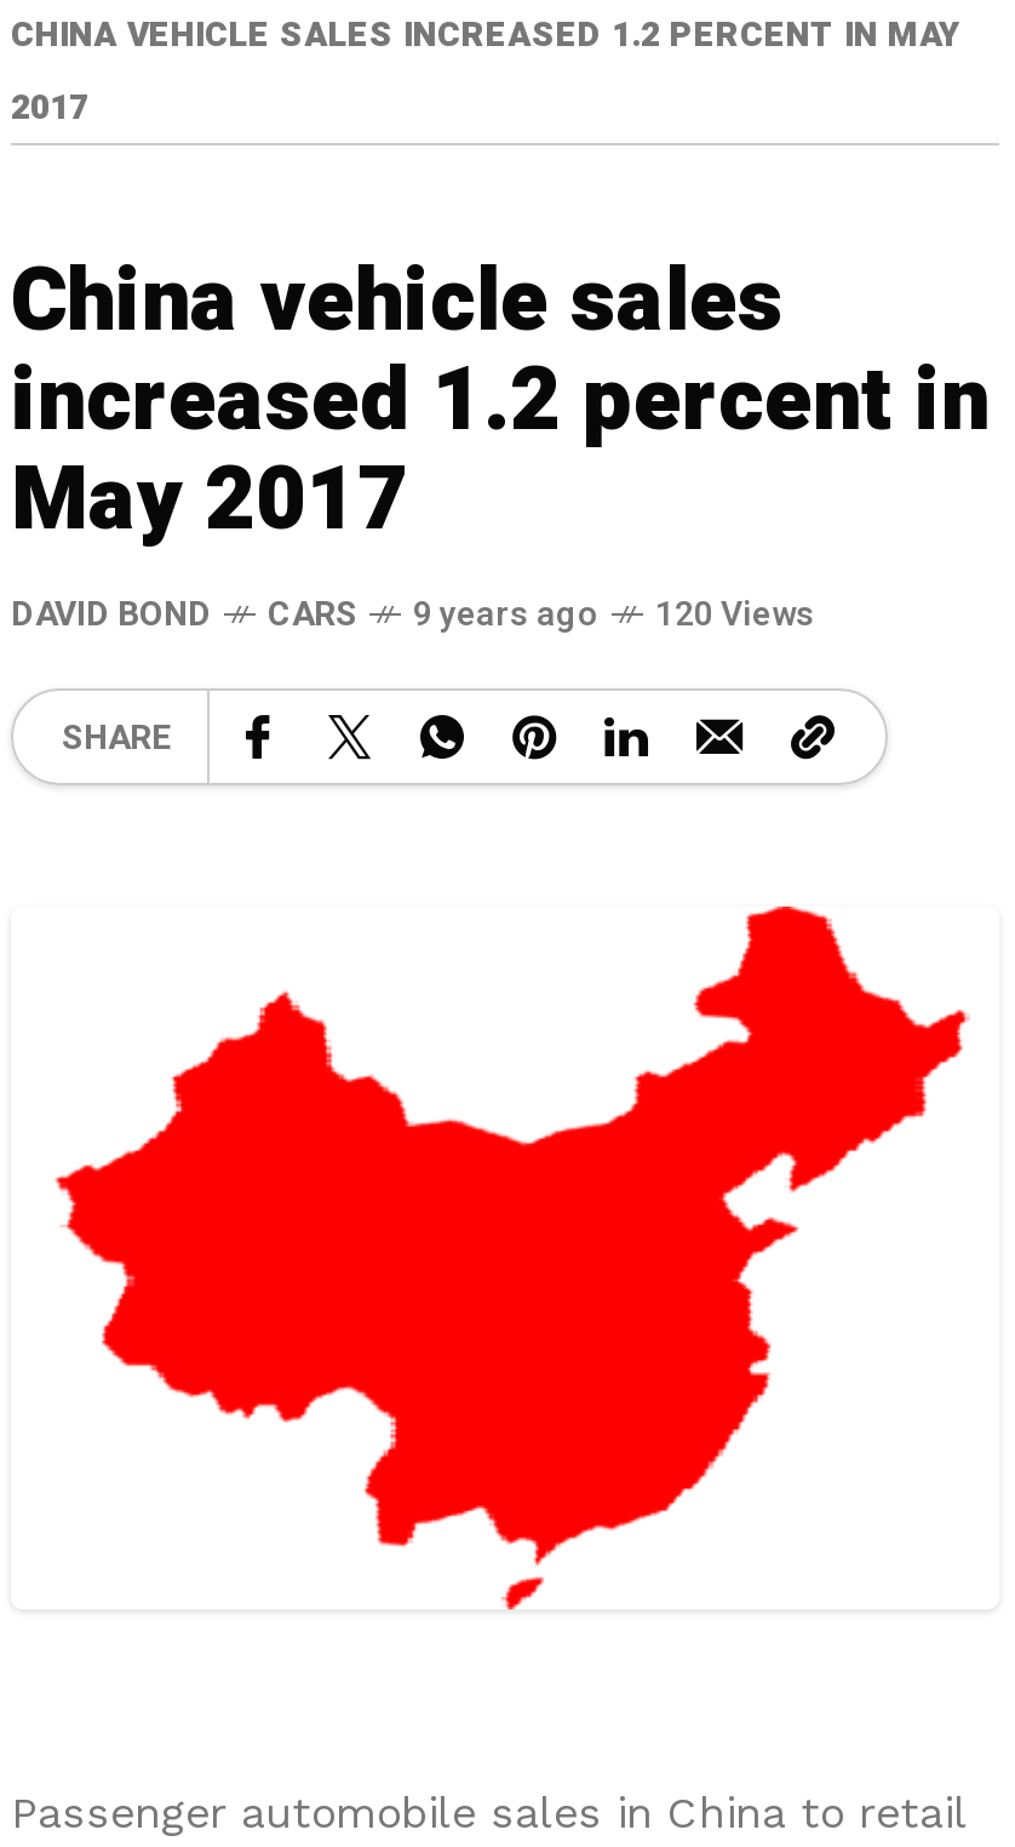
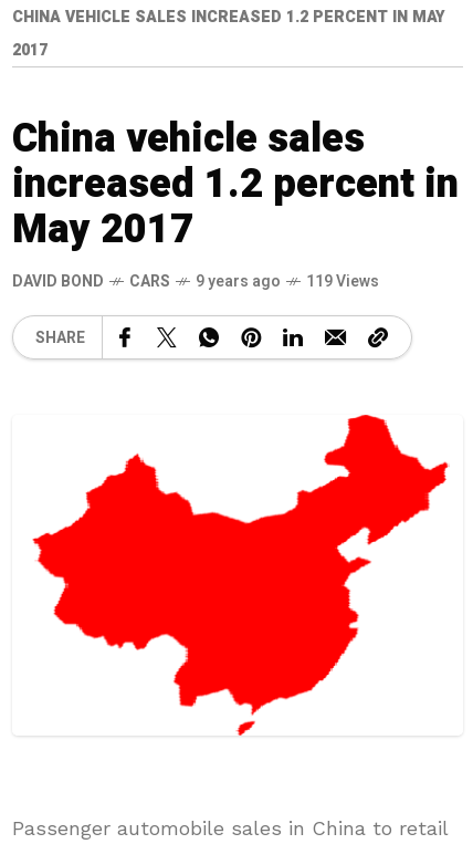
[11,590,815,641] DAVID BOND CARS 9 years ago 120 Views -> [12,270,379,294] DAVID BOND CARS 9 years ago 119 Views

